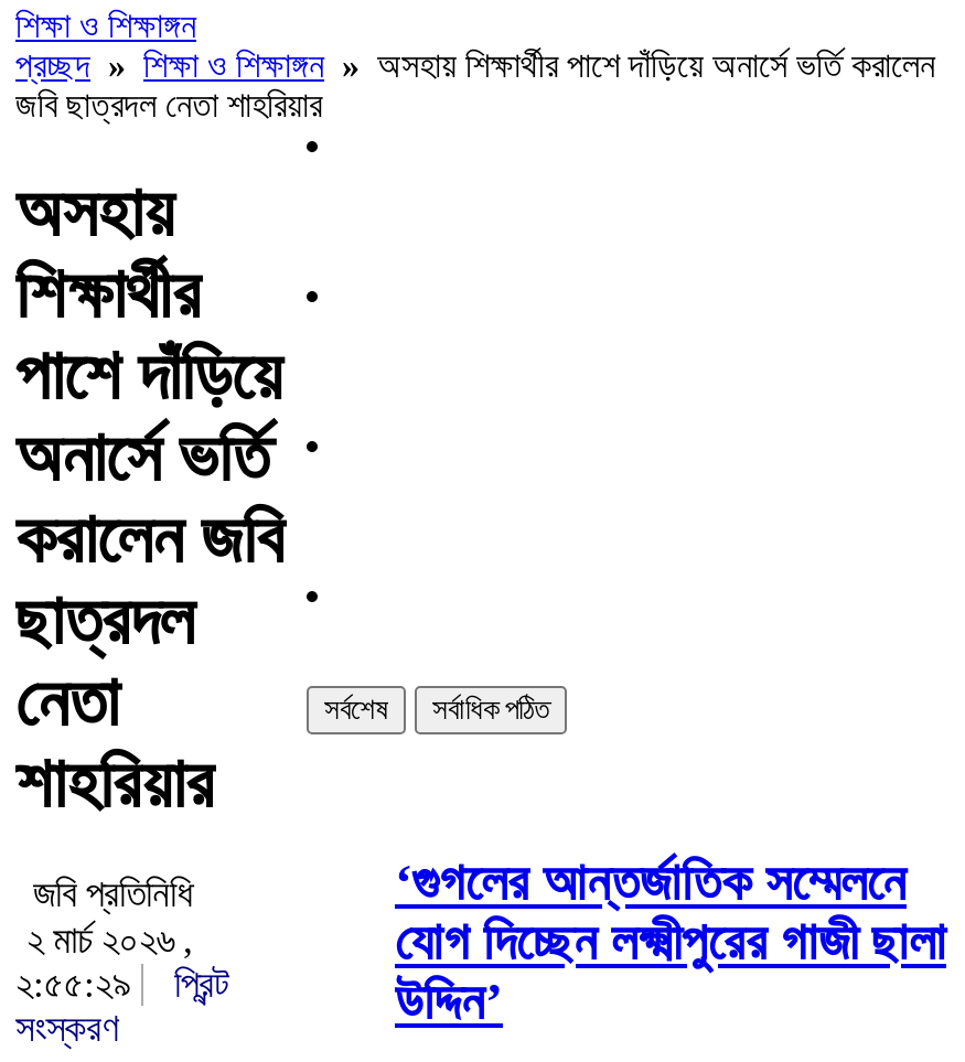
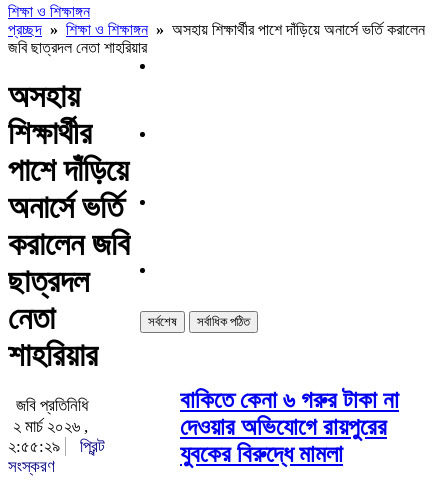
[395,853,946,1030] ‘গুগলের আন্তর্জাতিক সম্মেলনে | যোগ দিচ্ছেন লক্ষ্মীপুরের গাজী ছালা | উদ্দিন’ -> [180,387,399,467] বাকিতে কেনা ৬ গরুর টাকা না | দেওয়ার অভিযোগে রায়পুরের | যুবকের বিরুদ্ধে মামলা

